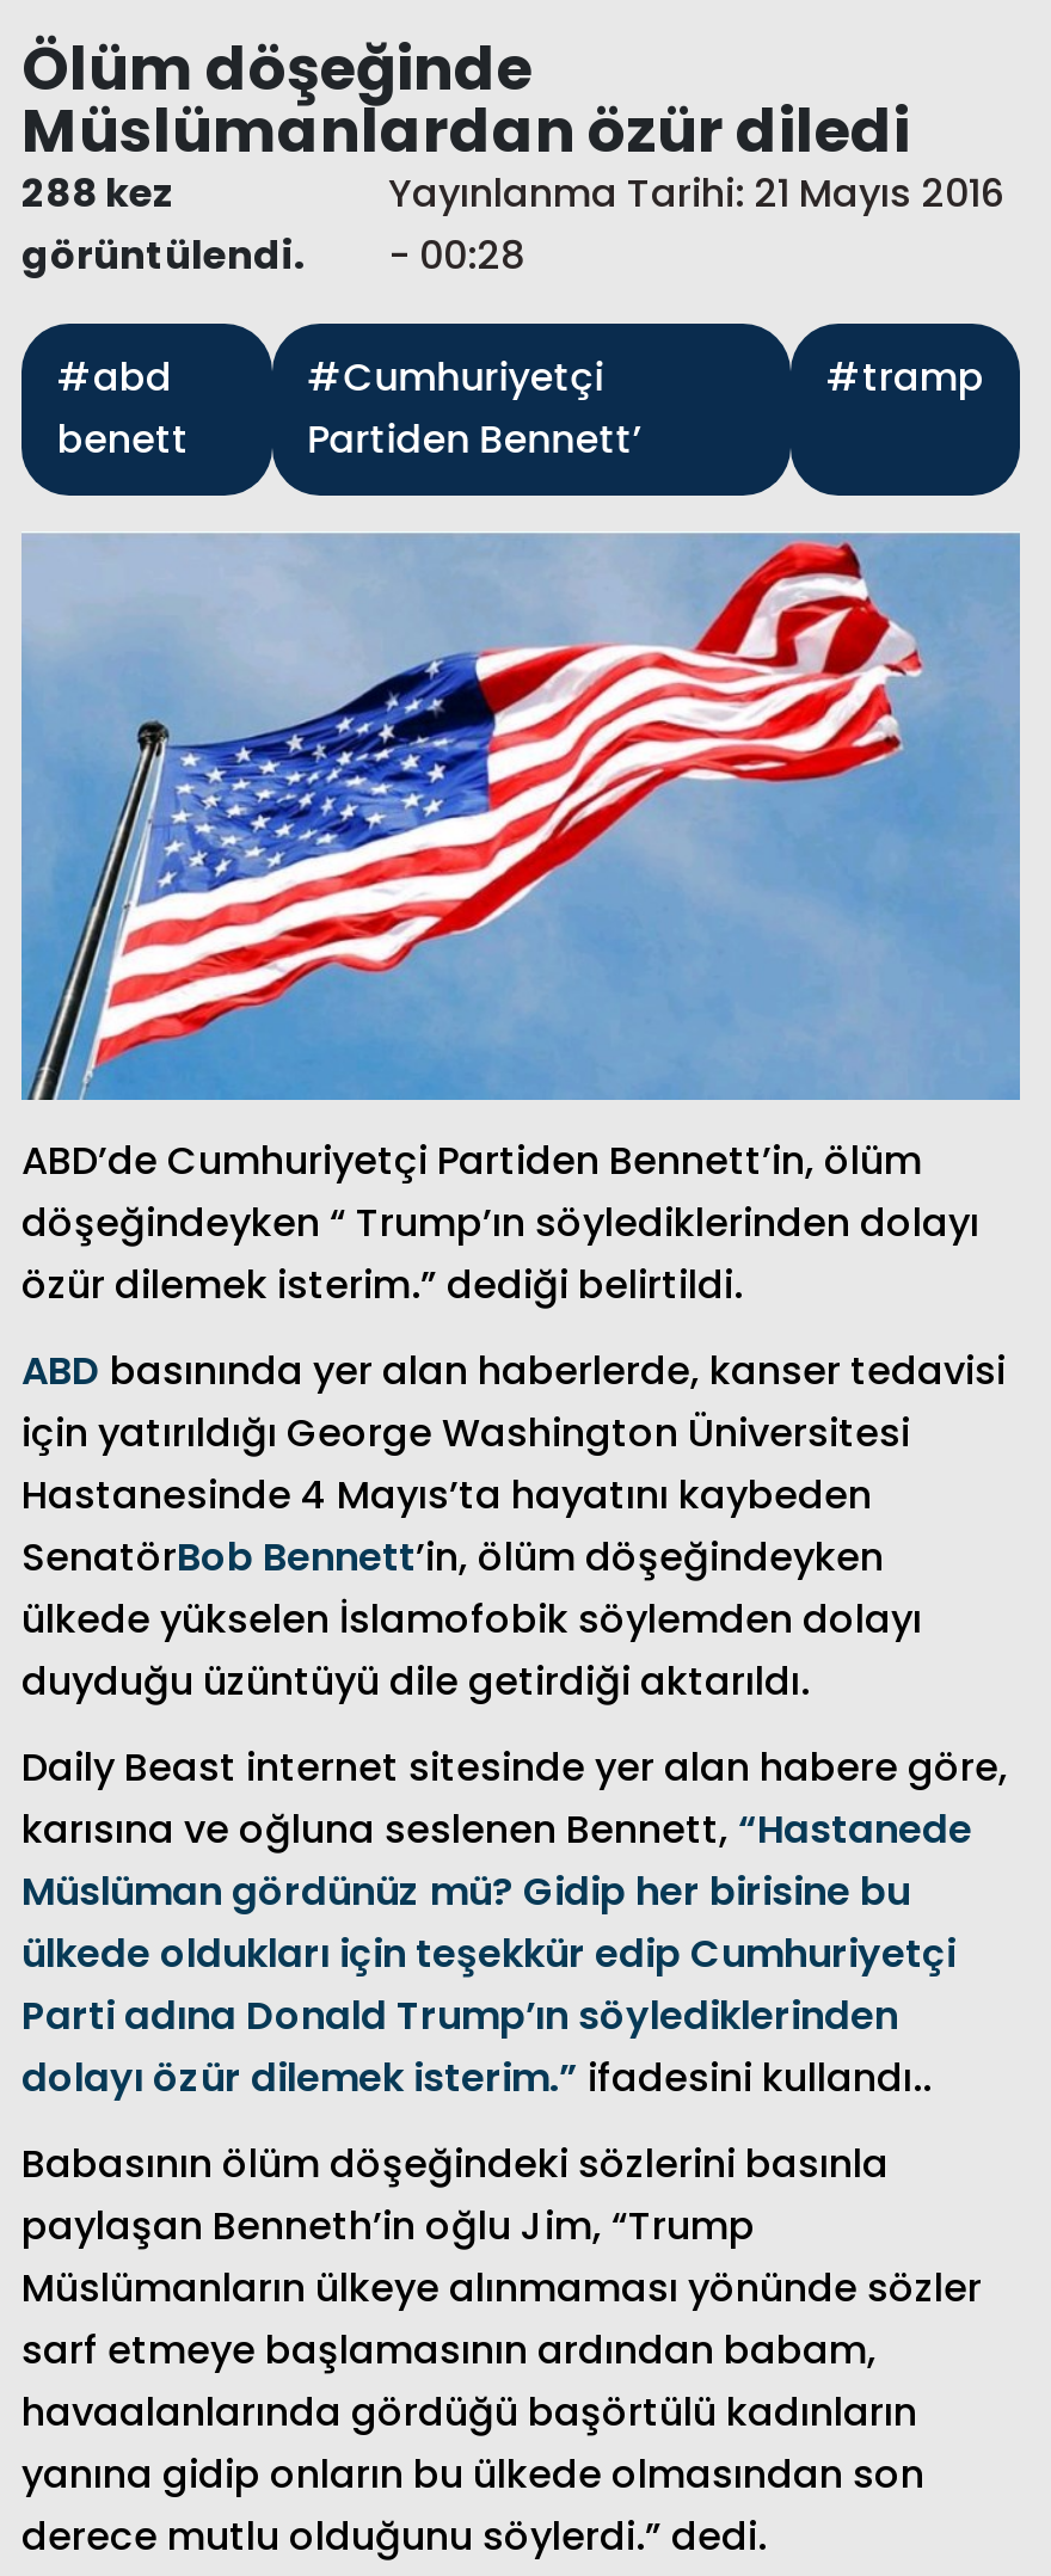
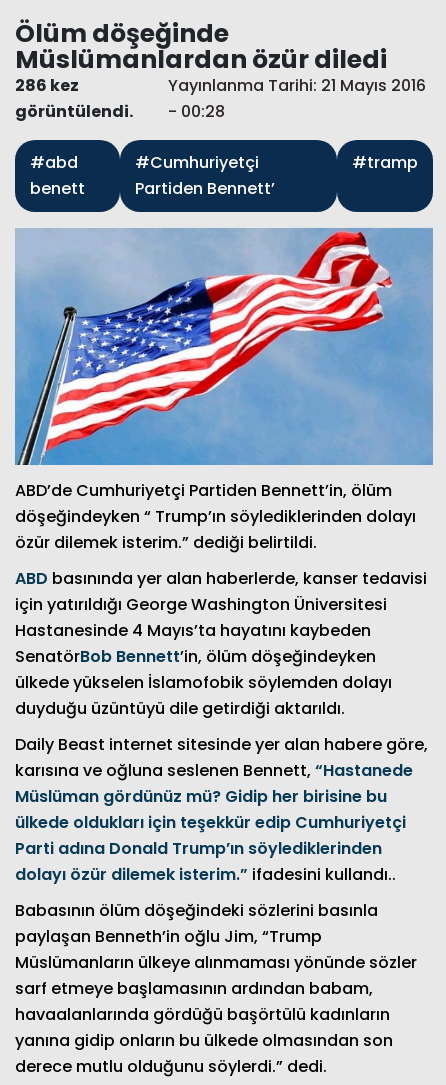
[21,166,174,221] 288 kez -> [15,74,79,97] 286 kez

